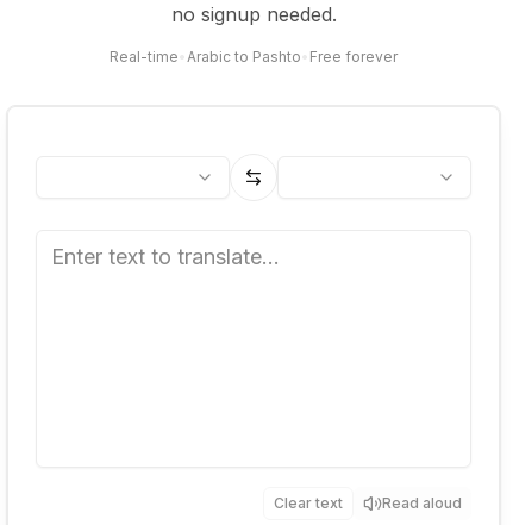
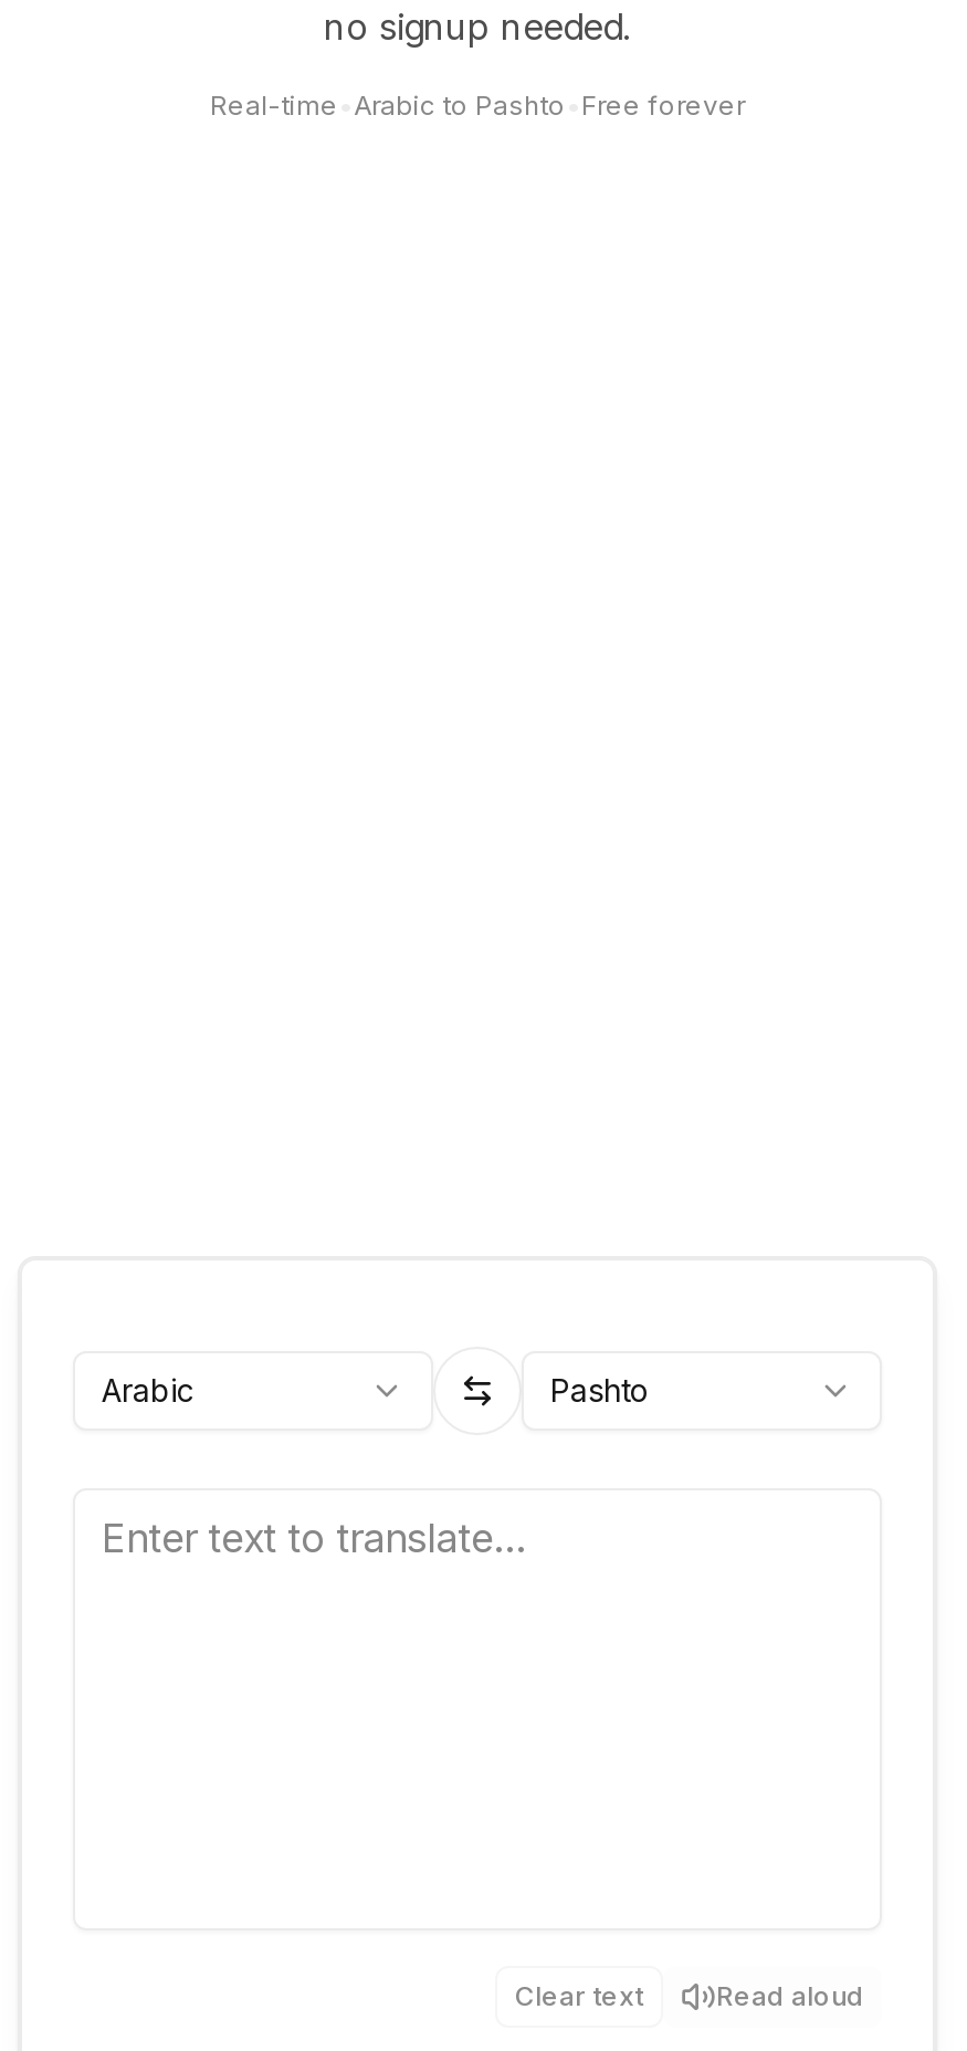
none -> [102,1371,650,1409] Arabic | Pashto

